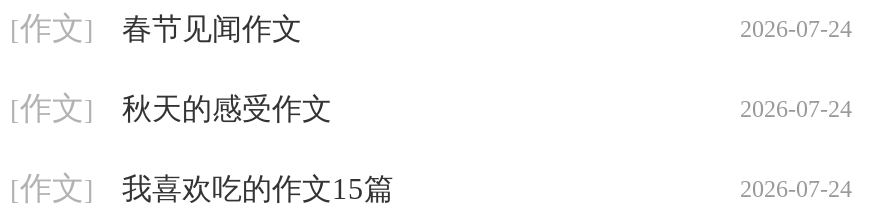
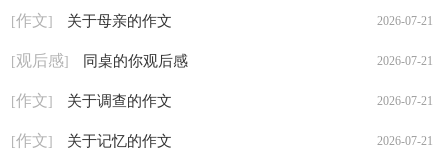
[122,14,852,46] 春节见闻作文 | 2026-07-24 -> [11,13,432,69] 关于母亲的作文 | 2026-07-21 | [观后感] | 同桌的你观后感 | 2026-07-21
[122,94,332,126] 秋天的感受作文 -> [67,93,172,109] 关于调查的作文
[740,96,852,124] 2026-07-24 -> [376,94,432,108] 2026-07-21
[122,174,852,206] 我喜欢吃的作文15篇 | 2026-07-24 -> [67,133,432,149] 关于记忆的作文 | 2026-07-21

